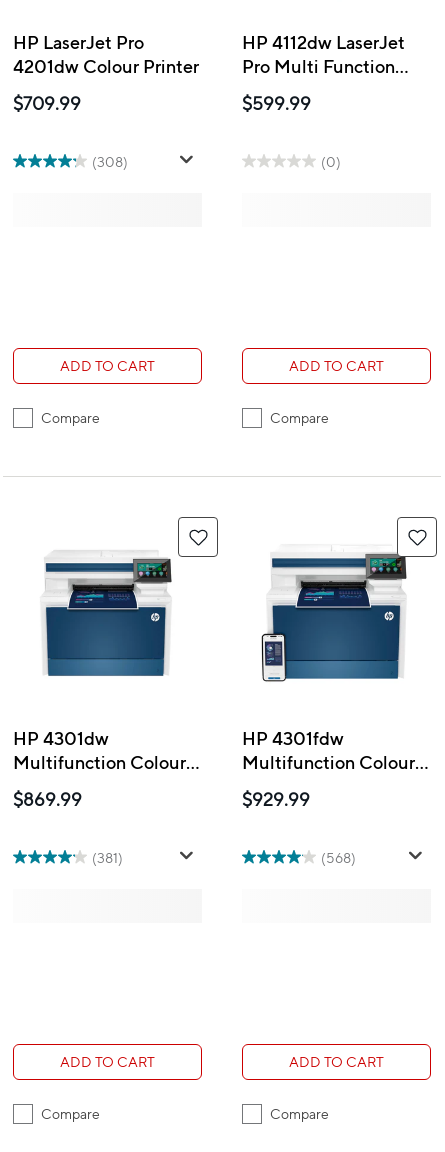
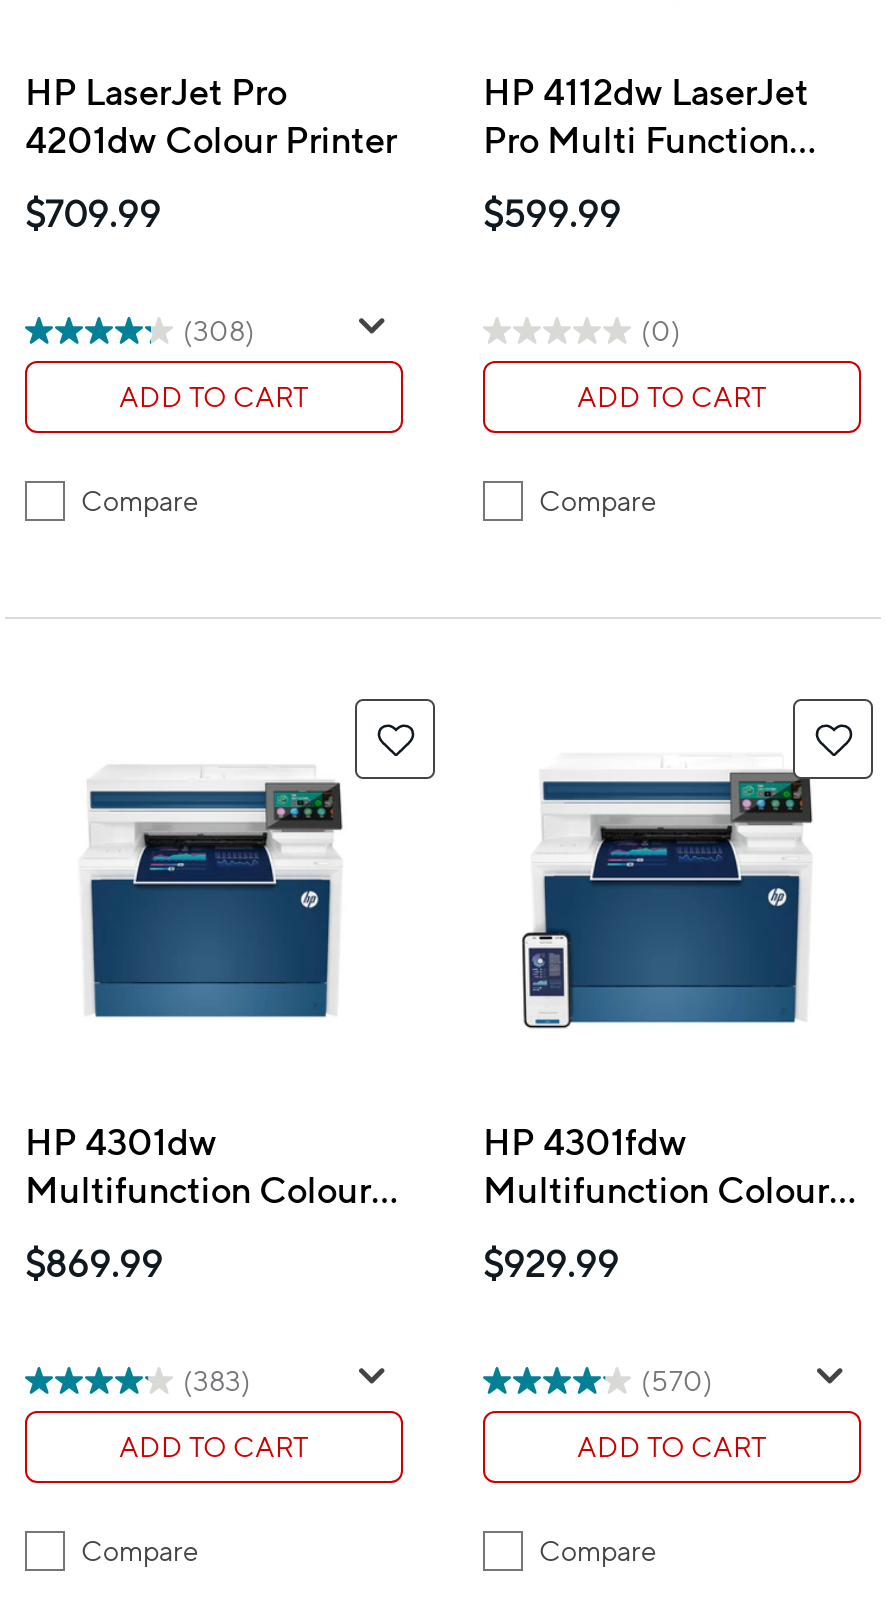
[92,849,123,866] (381) -> [183,1363,251,1397] (383)
[321,849,356,866] (568) -> [641,1363,713,1397] (570)

